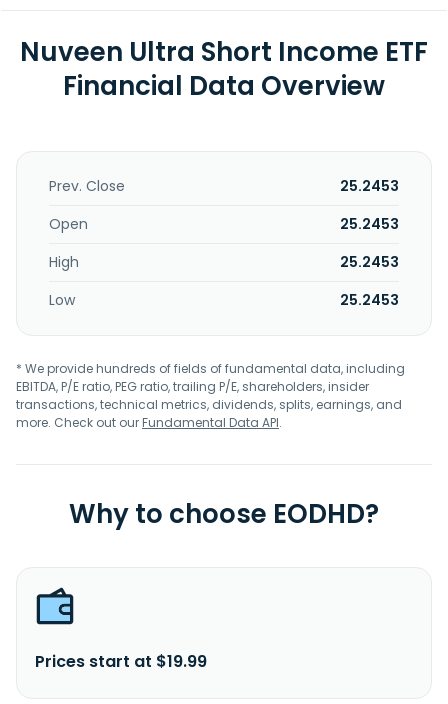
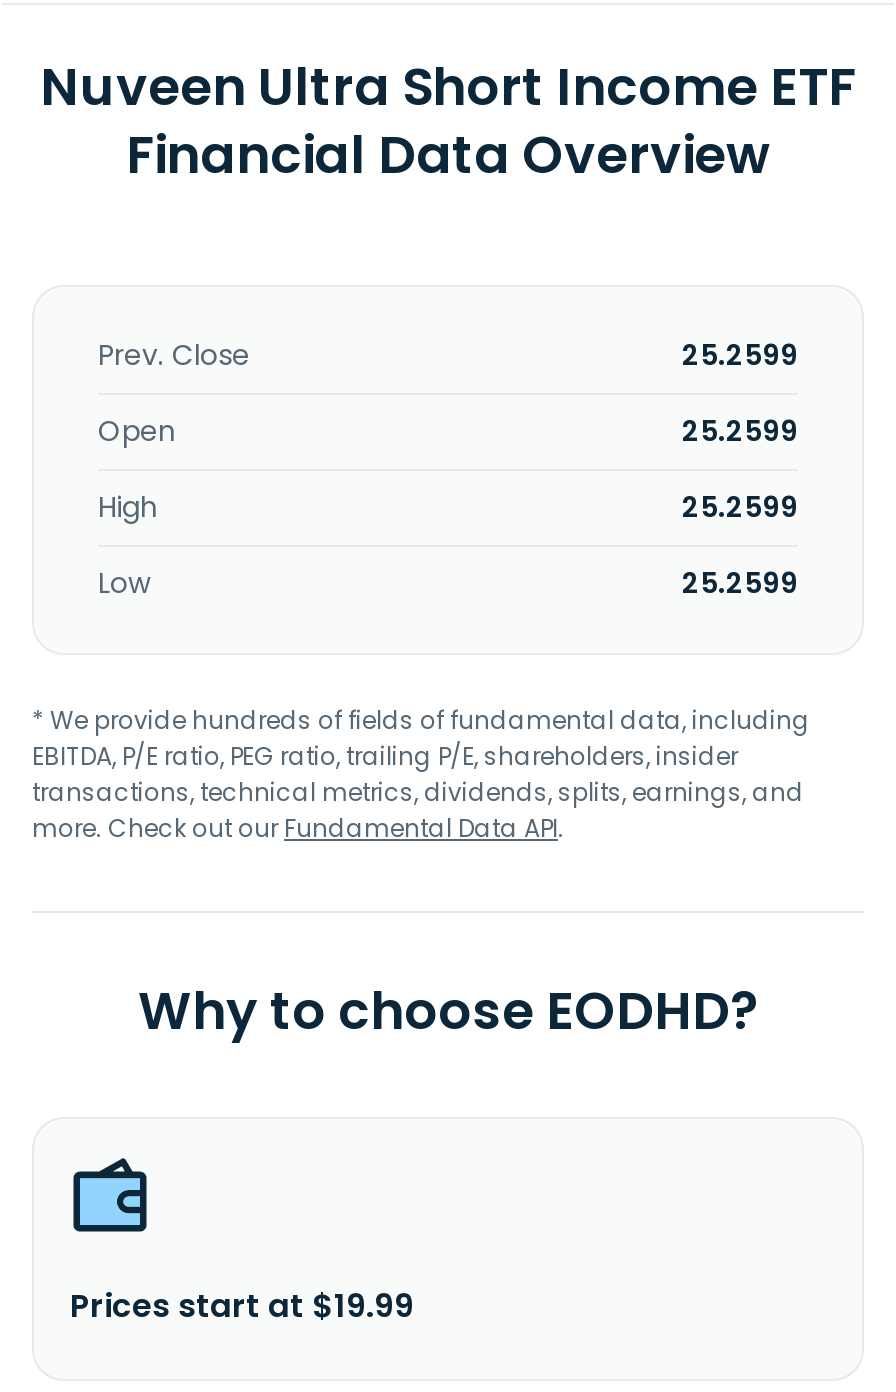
[340,176,399,196] 25.2453 -> [682,335,798,375] 25.2599
[340,214,399,234] 25.2453 -> [682,411,798,451] 25.2599
[340,252,399,272] 25.2453 -> [682,487,798,527] 25.2599
[340,290,399,310] 25.2453 -> [682,563,798,603] 25.2599

